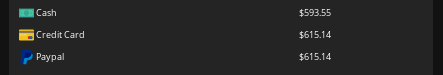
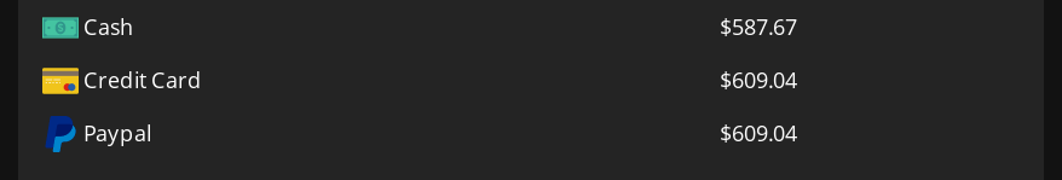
[299,6,331,19] $593.55 -> [720,11,797,42] $587.67
[299,28,331,41] $615.14 -> [720,64,797,95] $609.04
[299,50,331,63] $615.14 -> [720,117,797,149] $609.04

